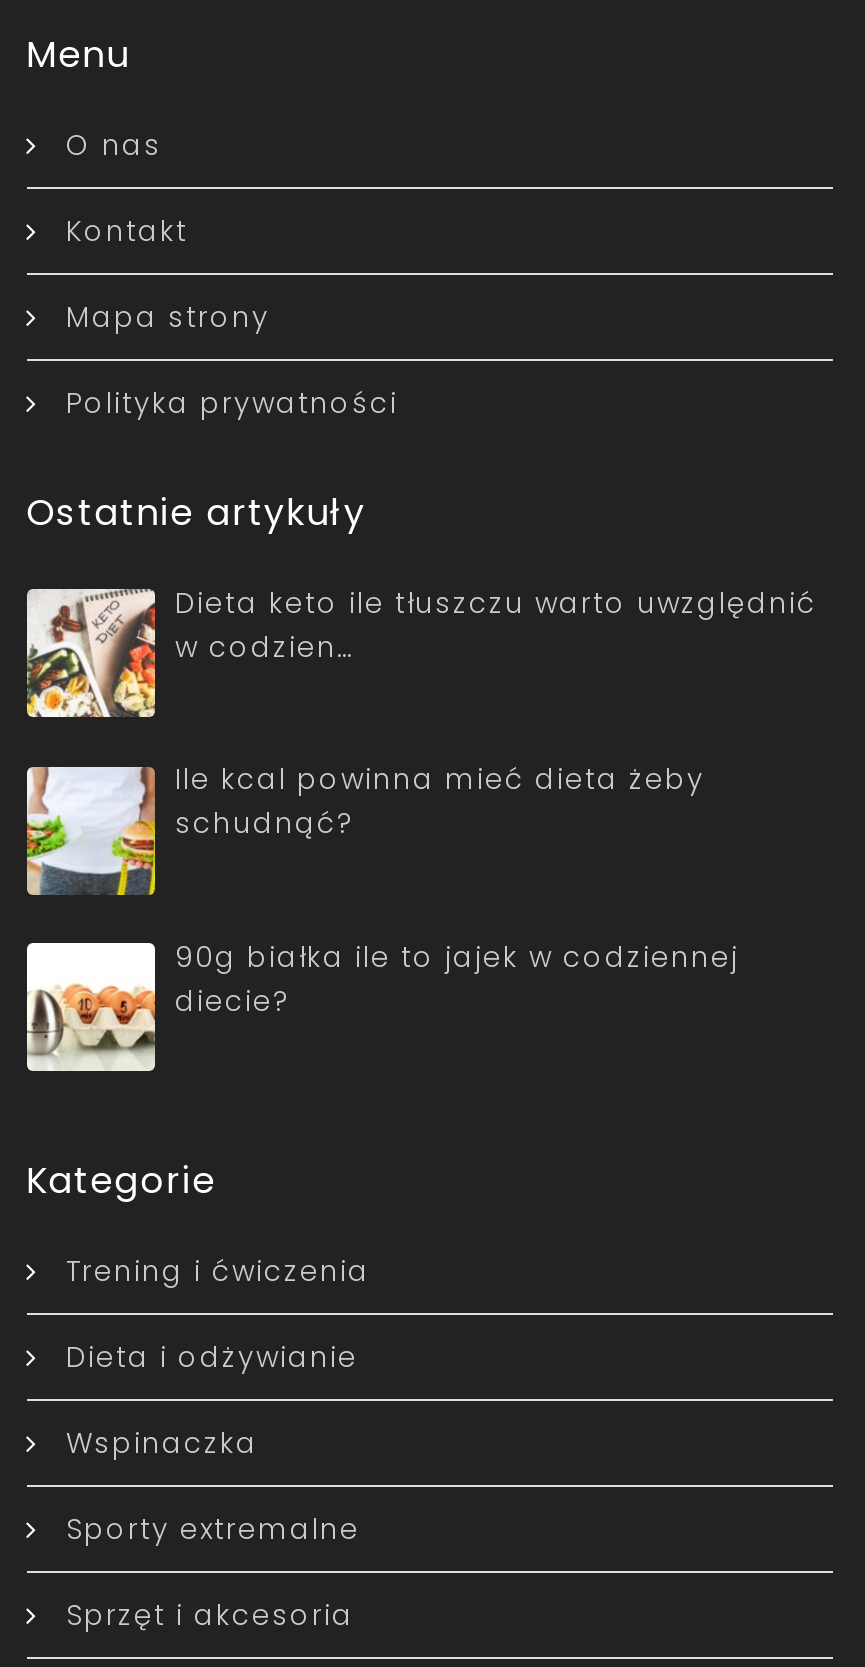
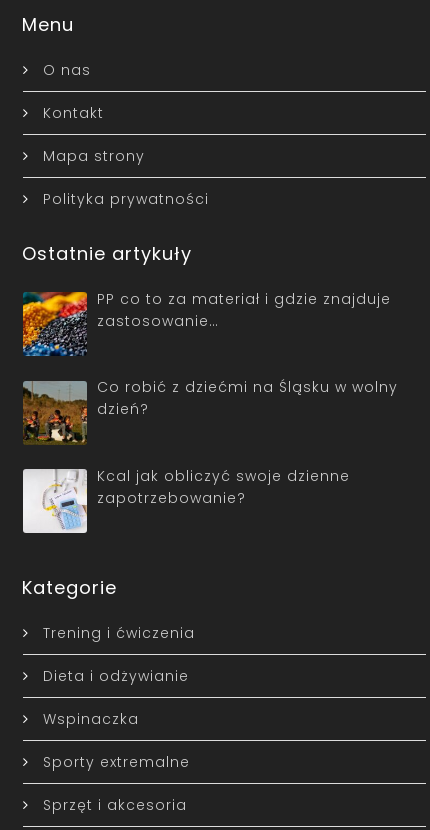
[25,582,817,719] [image] | Dieta keto ile tłuszczu warto uwzględnić | w codzien… -> [22,289,391,357] [image] | PP co to za materiał i gdzie znajduje | zastosowanie…
[25,760,705,897] [image] | Ile kcal powinna mieć dieta żeby | schudnąć? -> [23,377,398,445] [image] | Co robić z dziećmi na Śląsku w wolny | dzień?
[27,937,739,1063] [image] | 90g białka ile to jajek w codziennej | diecie? -> [23,466,350,530] [image] | Kcal jak obliczyć swoje dzienne | zapotrzebowanie?

